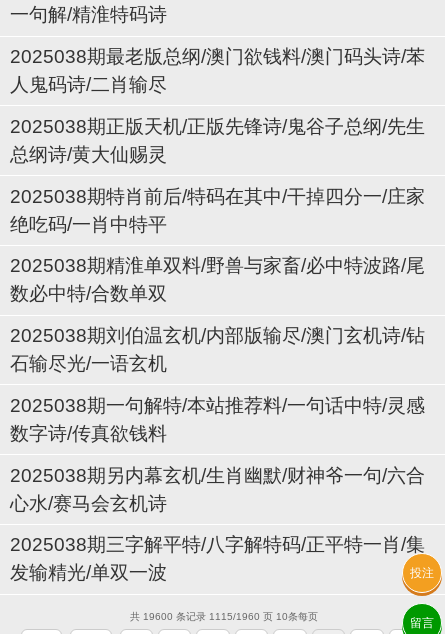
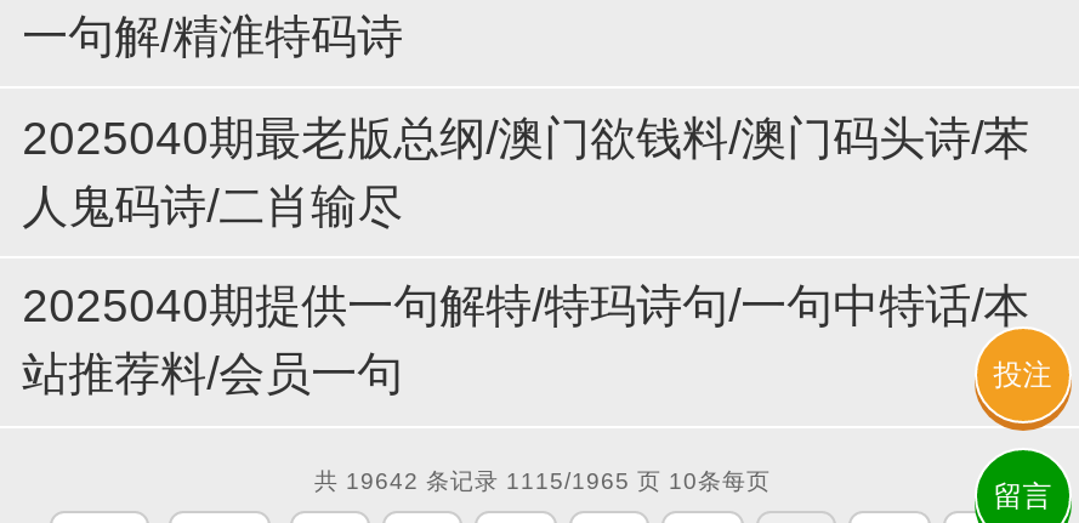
[10,46,425,67] 2025038期最老版总纲/澳门欲钱料/澳门码头诗/苯 -> [22,112,1029,163] 2025040期最老版总纲/澳门欲钱料/澳门码头诗/苯
[10,116,425,622] 2025038期正版天机/正版先锋诗/鬼谷子总纲/先生 | 总纲诗/黄大仙赐灵 | 2025038期特肖前后/特码在其中/干掉四分一/庄家 | 绝吃码/一肖中特平 | 2025038期精淮单双料/野兽与家畜/必中特波路/尾 | 数必中特/合数单双 | 2025038期刘伯温玄机/内部版输尽/澳门玄机诗/钻 | 石输尽光/一语玄机 | 2025038期一句解特/本站推荐料/一句话中特/灵感 | 数字诗/传真欲钱料 | 2025038期另内幕玄机/生肖幽默/财神爷一句/六合 | 心水/赛马会玄机诗 | 2025038期三字解平特/八字解特码/正平特一肖/集 | 发输精光/单双一波 | 共 19600 条记录 1115/1960 页 10条每页 -> [22,281,1029,494] 2025040期提供一句解特/特玛诗句/一句中特话/本 | 站推荐料/会员一句 | 共 19642 条记录 1115/1965 页 10条每页

